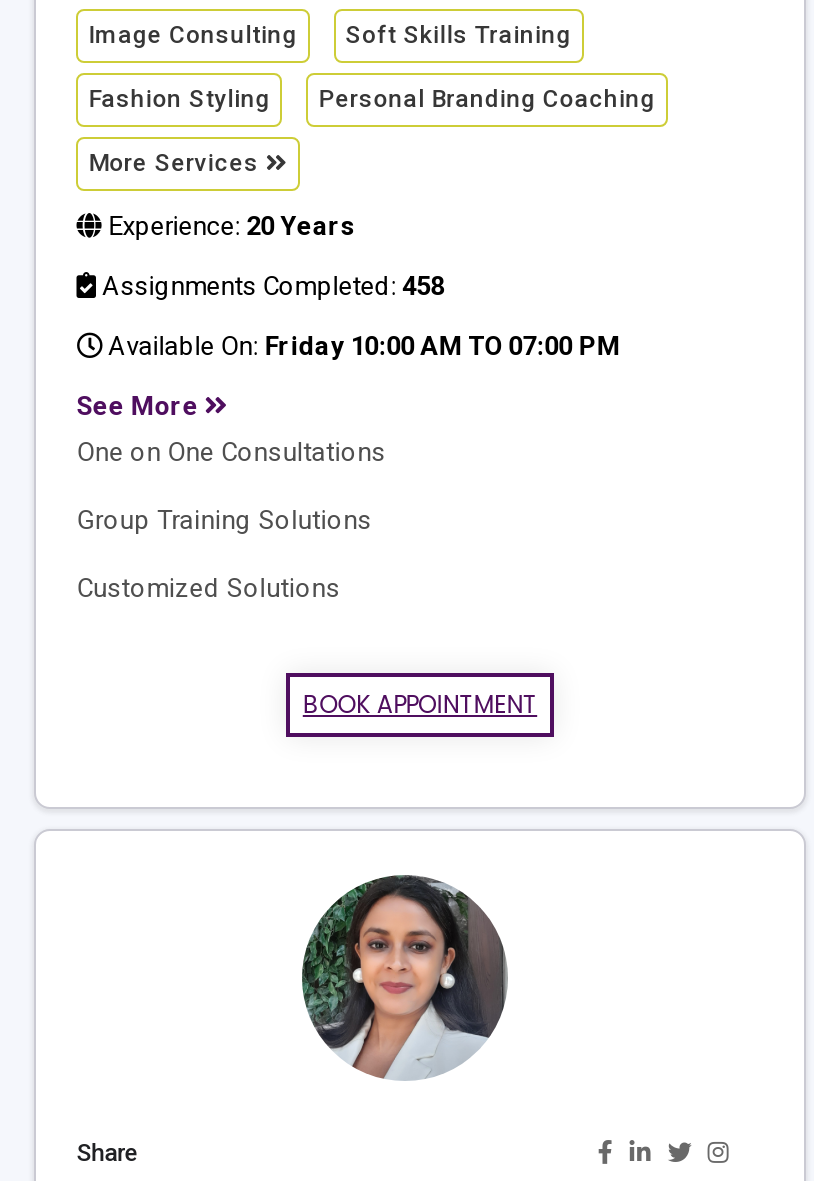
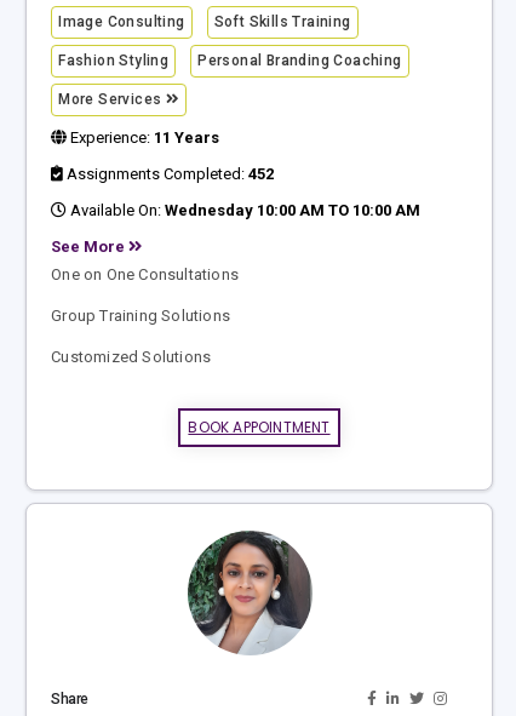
[102,212,354,242] Experience: 20 Years -> [67,129,219,147] Experience: 11 Years
[102,272,444,302] Assignments Completed: 458 -> [67,165,274,183] Assignments Completed: 452
[102,332,620,362] Available On: Friday 10:00 AM TO 07:00 PM -> [67,202,421,220] Available On: Wednesday 10:00 AM TO 10:00 AM

